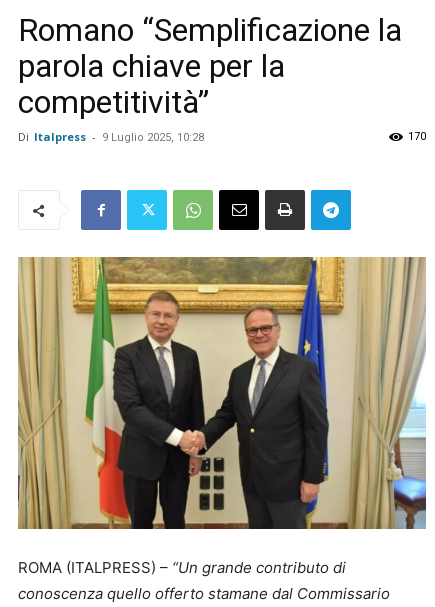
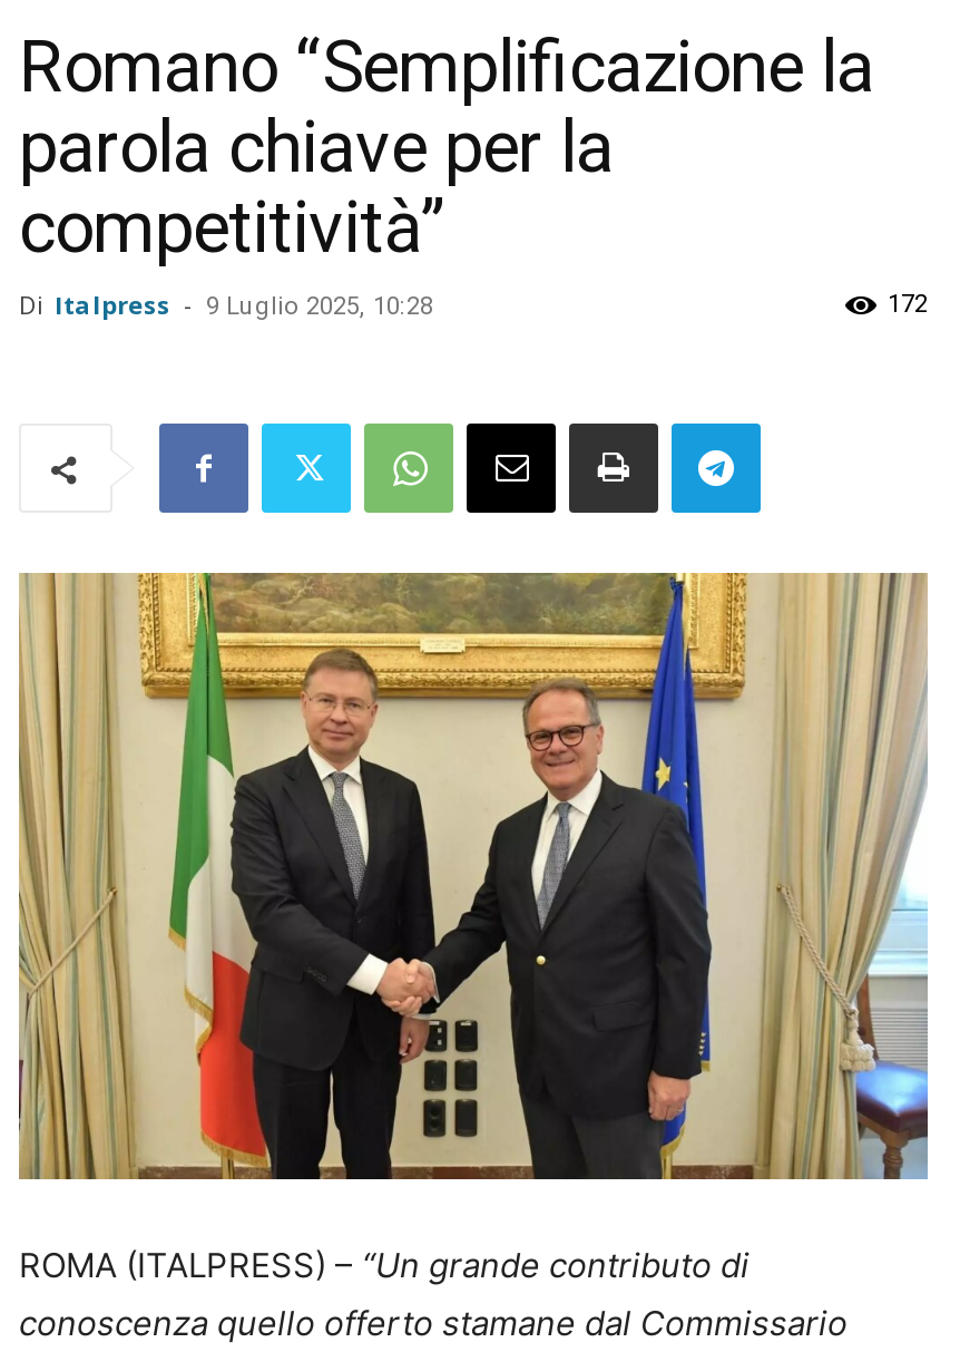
[408,130,426,143] 170 -> [888,290,928,319] 172

